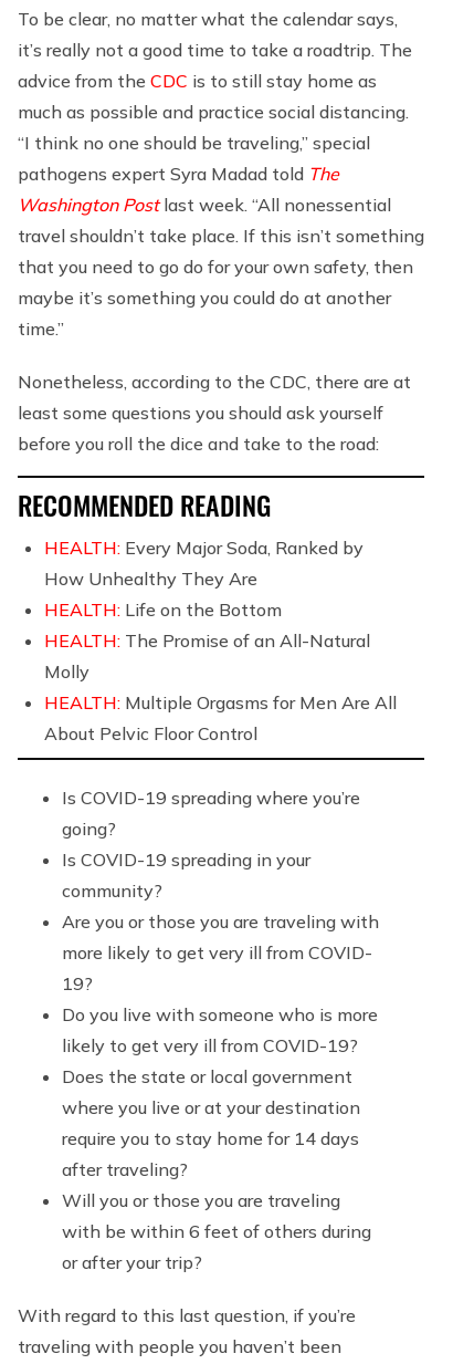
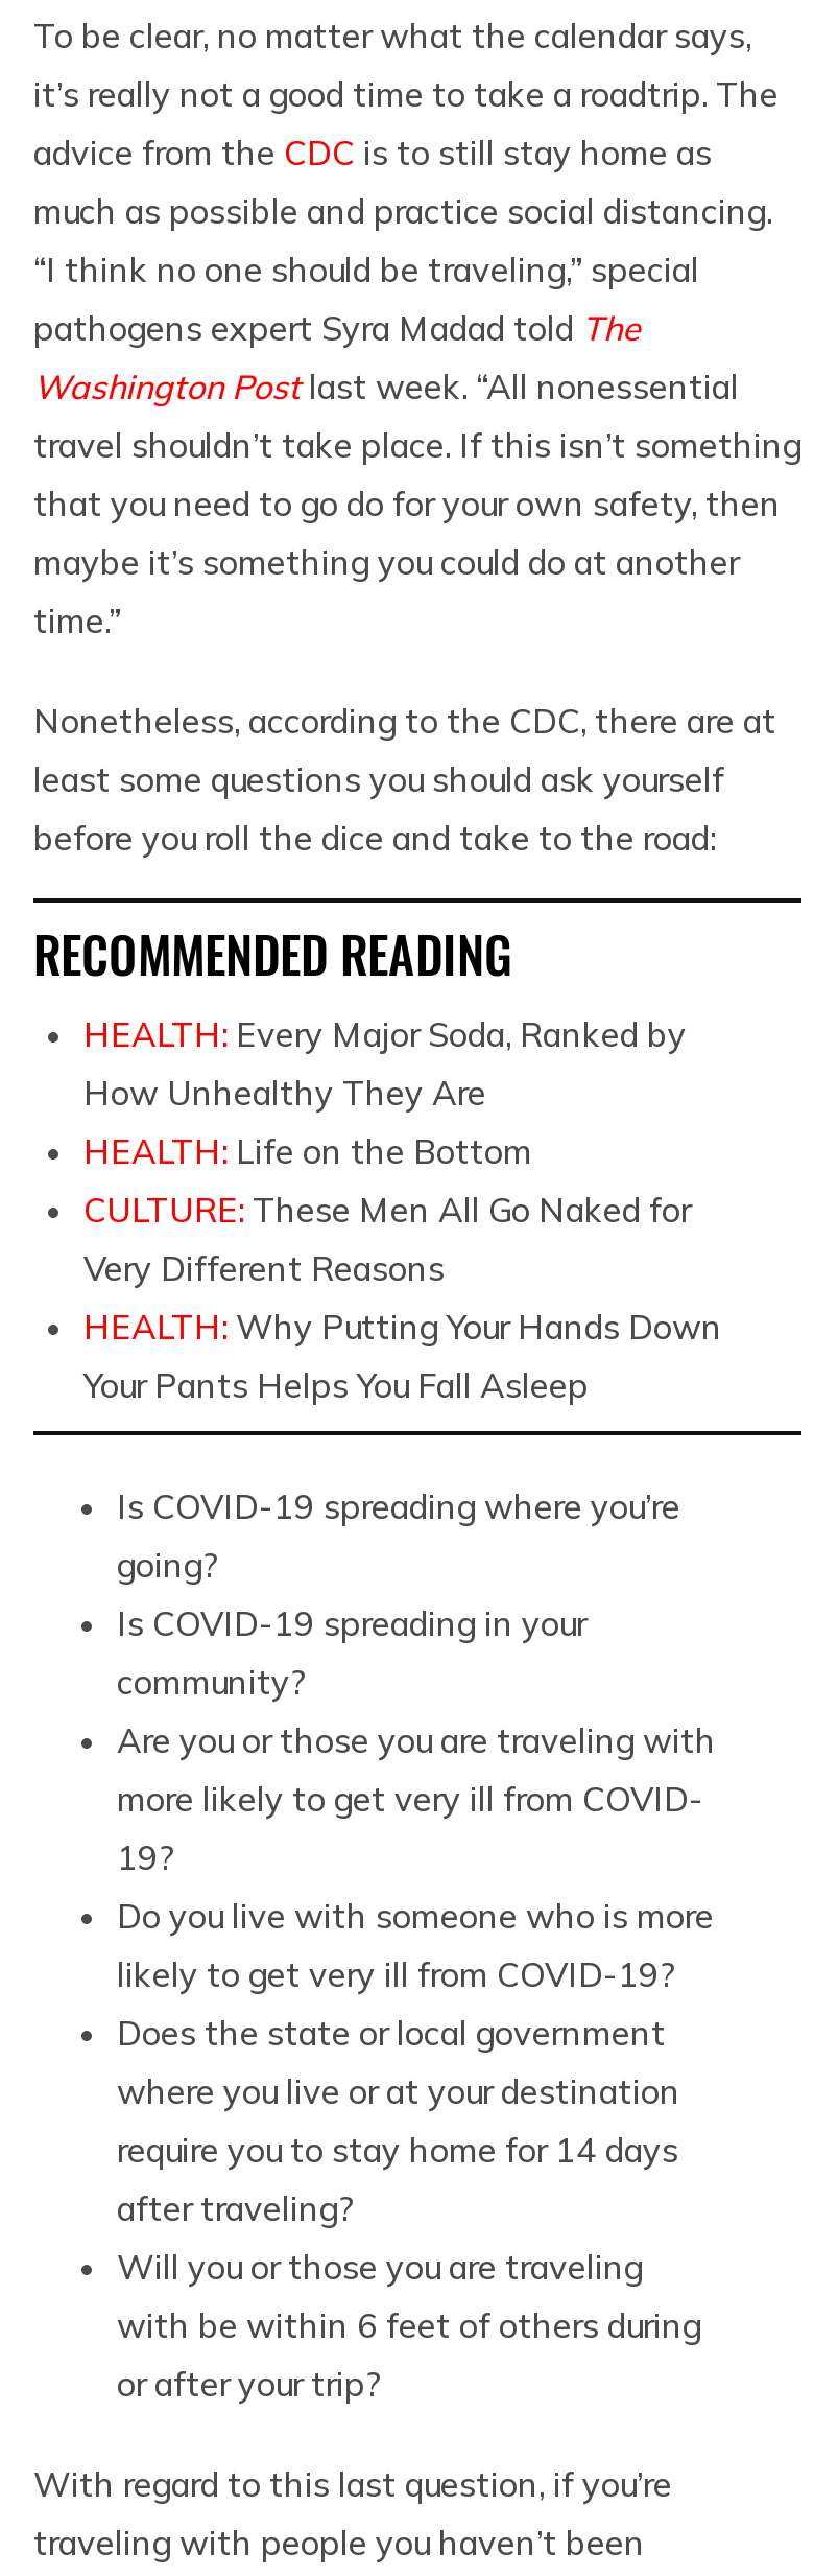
[44,629,397,744] HEALTH: The Promise of an All-Natural | Molly | HEALTH: Multiple Orgasms for Men Are All | About Pelvic Floor Control -> [83,1189,722,1406] CULTURE: These Men All Go Naked for | Very Different Reasons | HEALTH: Why Putting Your Hands Down | Your Pants Helps You Fall Asleep

